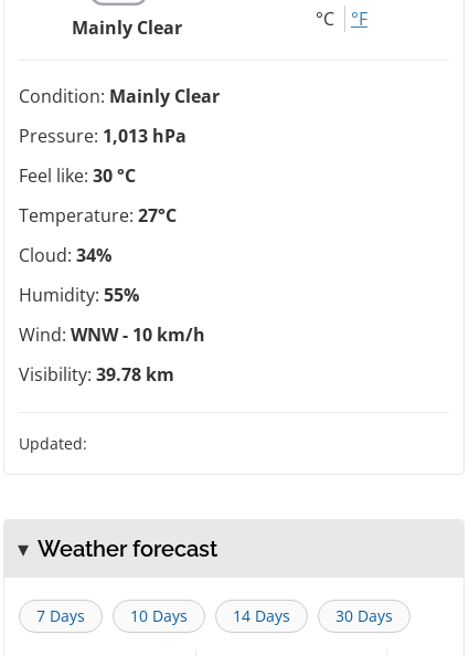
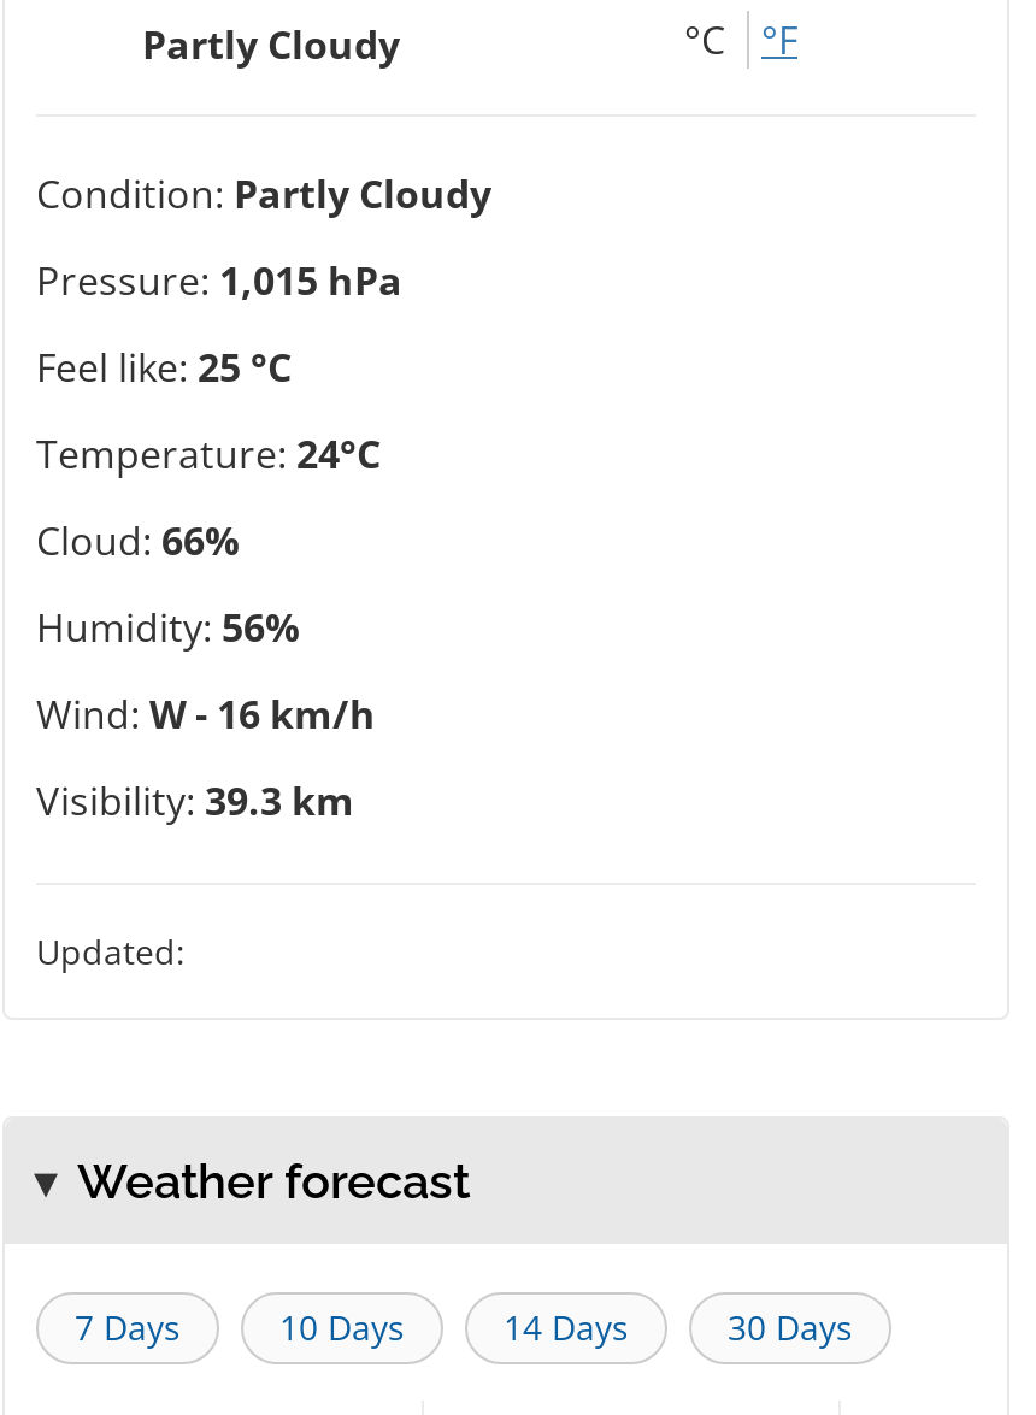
[71,15,182,39] Mainly Clear -> [142,17,400,70] Partly Cloudy
[19,84,220,108] Condition: Mainly Clear -> [36,167,491,220] Condition: Partly Cloudy
[19,123,186,148] Pressure: 1,013 hPa -> [36,253,402,306] Pressure: 1,015 hPa
[19,163,136,187] Feel like: 30 °C -> [36,340,292,393] Feel like: 25 °C
[19,203,177,227] Temperature: 27°C -> [36,427,381,480] Temperature: 24°C
[19,243,111,267] Cloud: 34% -> [36,513,239,566] Cloud: 66%
[19,282,139,307] Humidity: 55% -> [36,600,299,653] Humidity: 56%
[19,322,205,346] Wind: WNW - 10 km/h -> [36,687,376,740] Wind: W - 16 km/h
[19,362,174,386] Visibility: 39.78 km -> [36,774,354,827] Visibility: 39.3 km

